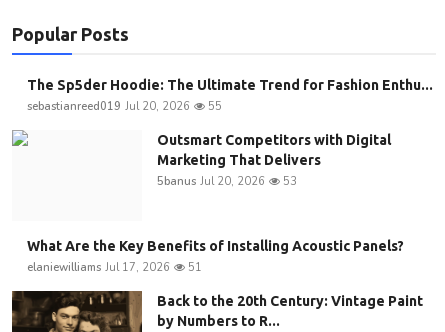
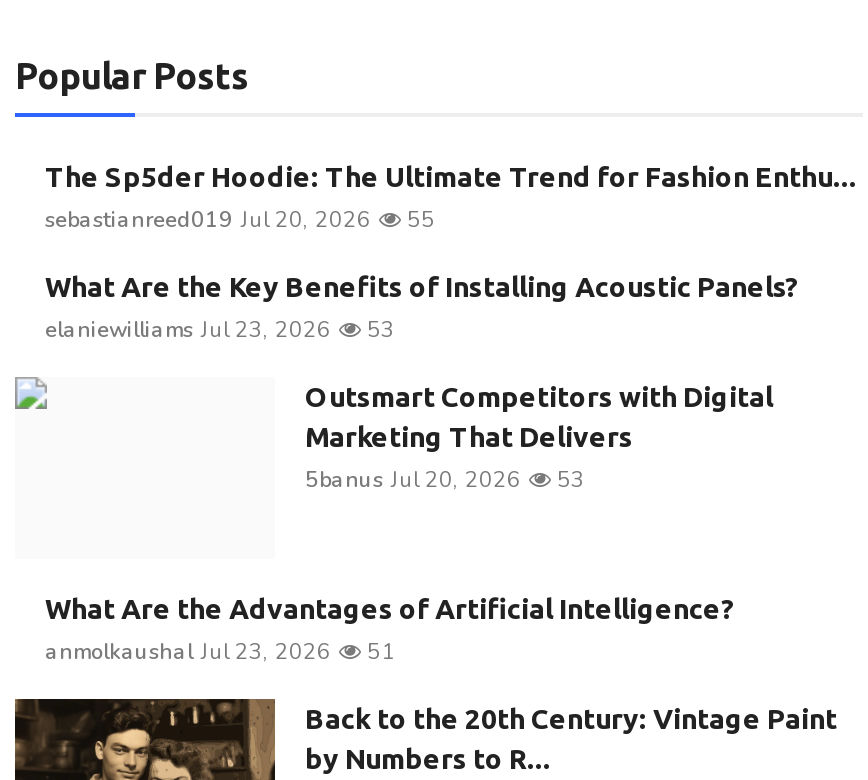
none -> [45,314,395,344] elaniewilliams Jul 23, 2026 | 53
moved [27,238,404,254] -> [45,270,799,302]: What Are the Key Benefits of Installing Acoustic Panels?
[27,260,170,275] elaniewilliams Jul 17, 2026 -> [45,592,735,666] What Are the Advantages of Artificial Intelligence? | anmolkaushal Jul 23, 2026

